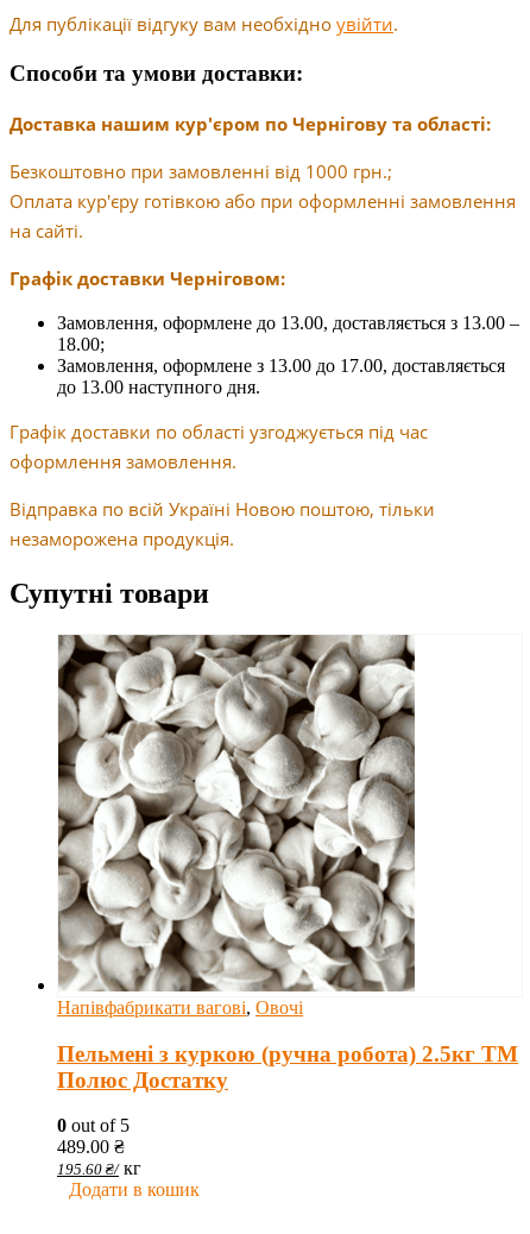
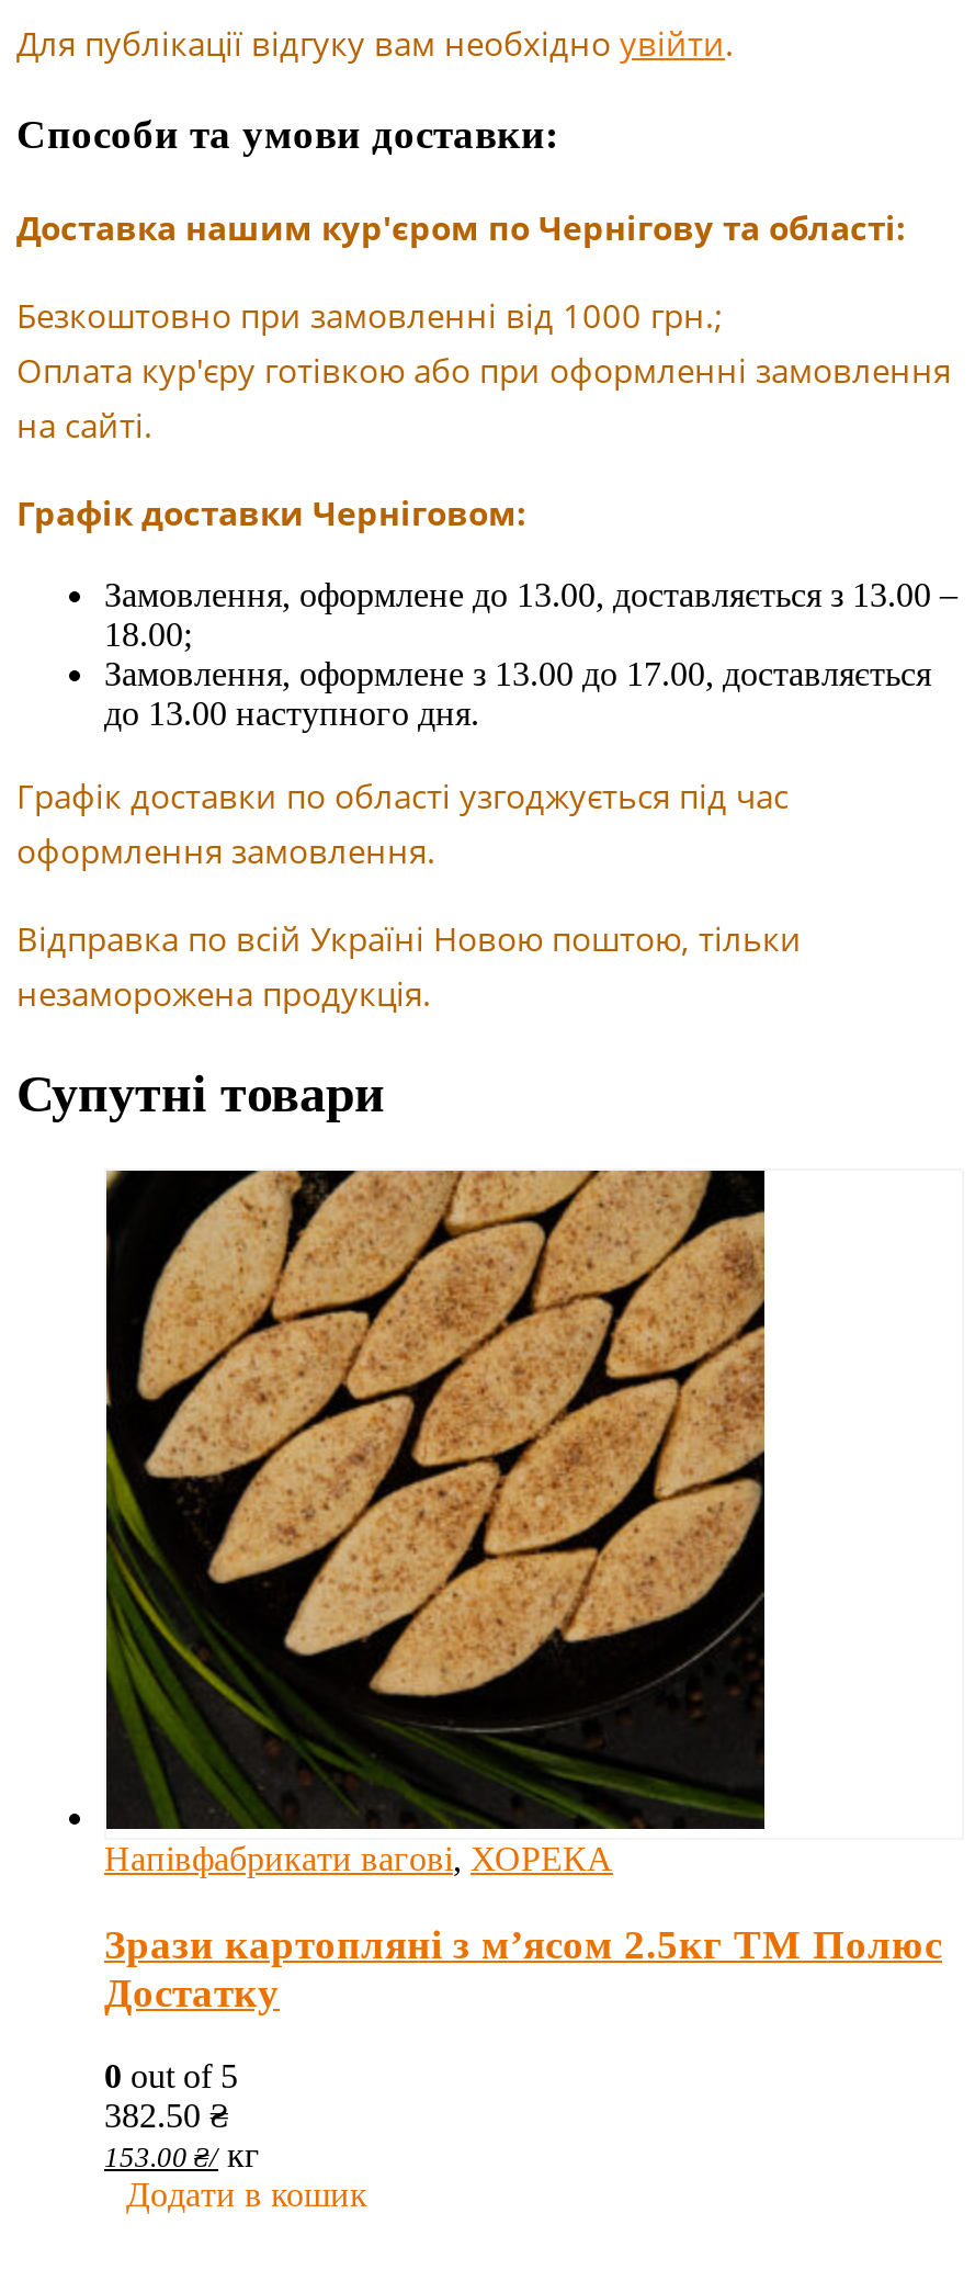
[57,634,416,1018] [image] | Напівфабрикати вагові, Овочі -> [104,1168,767,1877] [image] | Напівфабрикати вагові, ХОРЕКА
[57,1041,518,1092] Пельмені з куркою (ручна робота) 2.5кг ТМ | Полюс Достатку -> [104,1920,942,2015] Зрази картопляні з м’ясом 2.5кг ТМ Полюс | Достатку
[57,1137,125,1157] 489.00 ₴ -> [104,2098,229,2135] 382.50 ₴
[57,1158,141,1179] 195.60 ₴/ кг -> [104,2137,260,2174] 153.00 ₴/ кг

